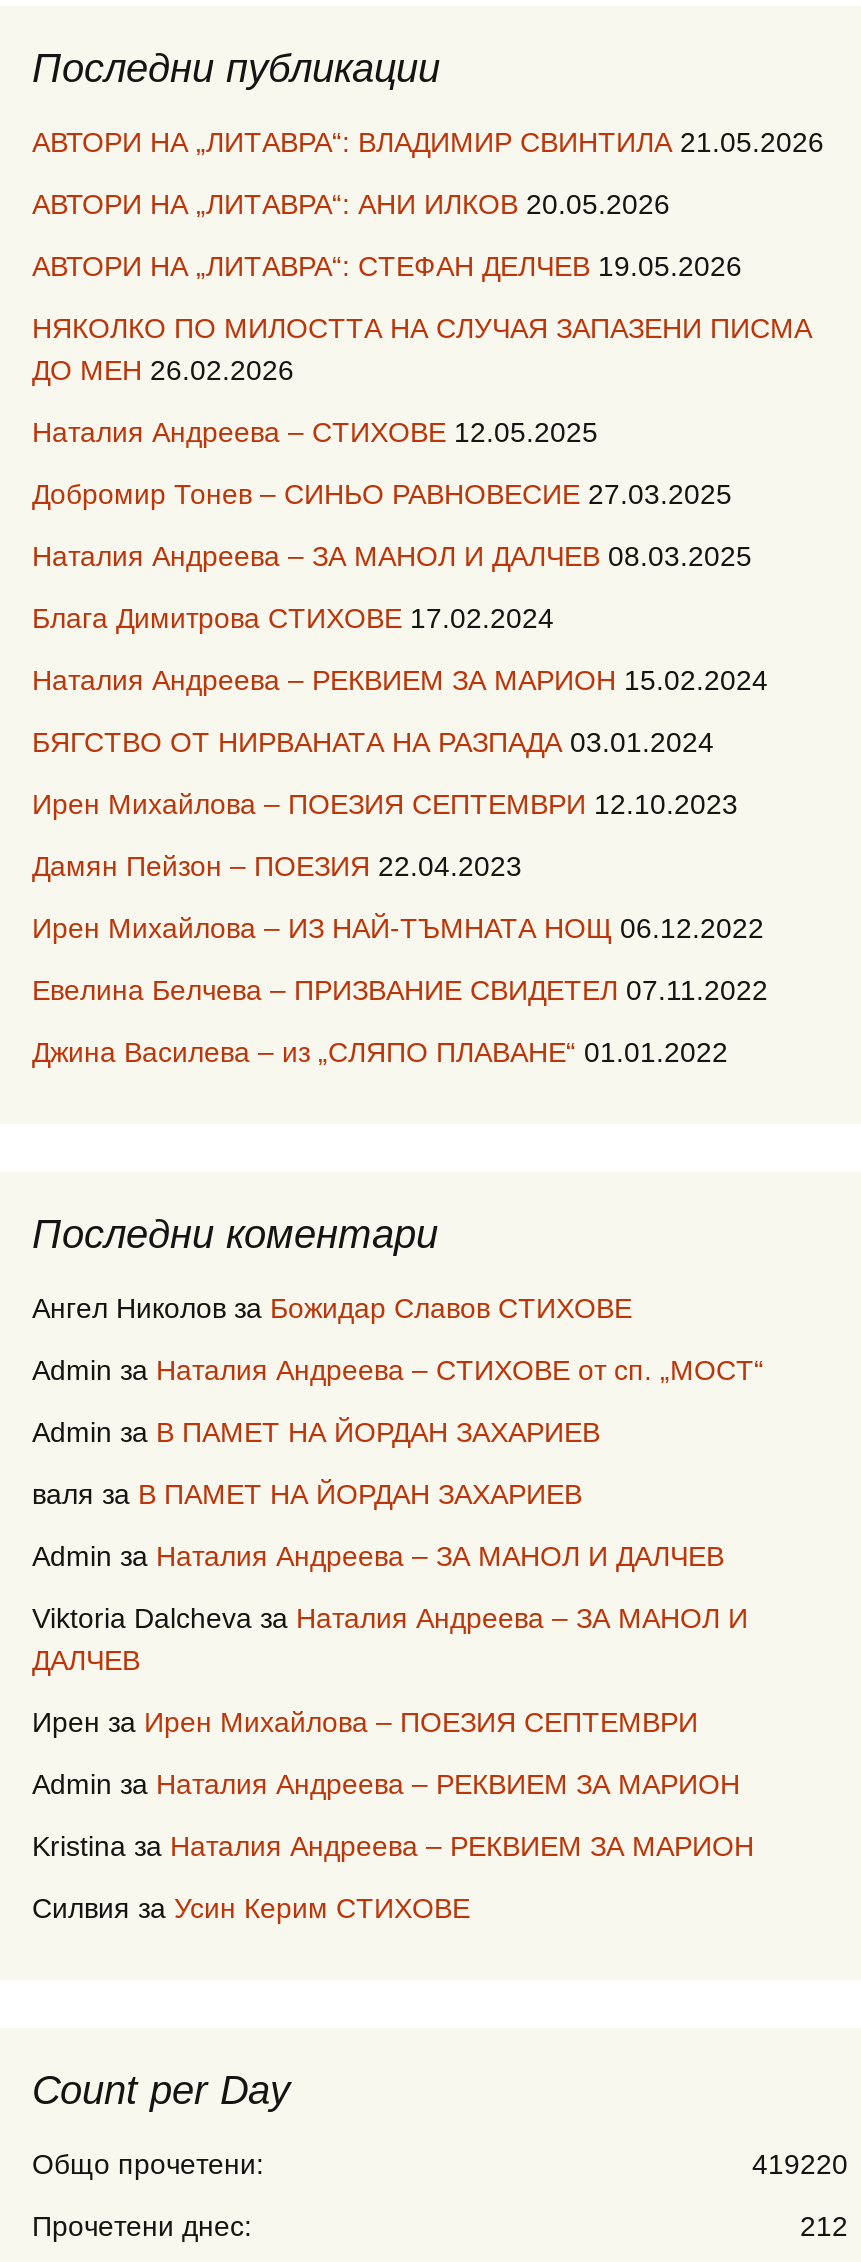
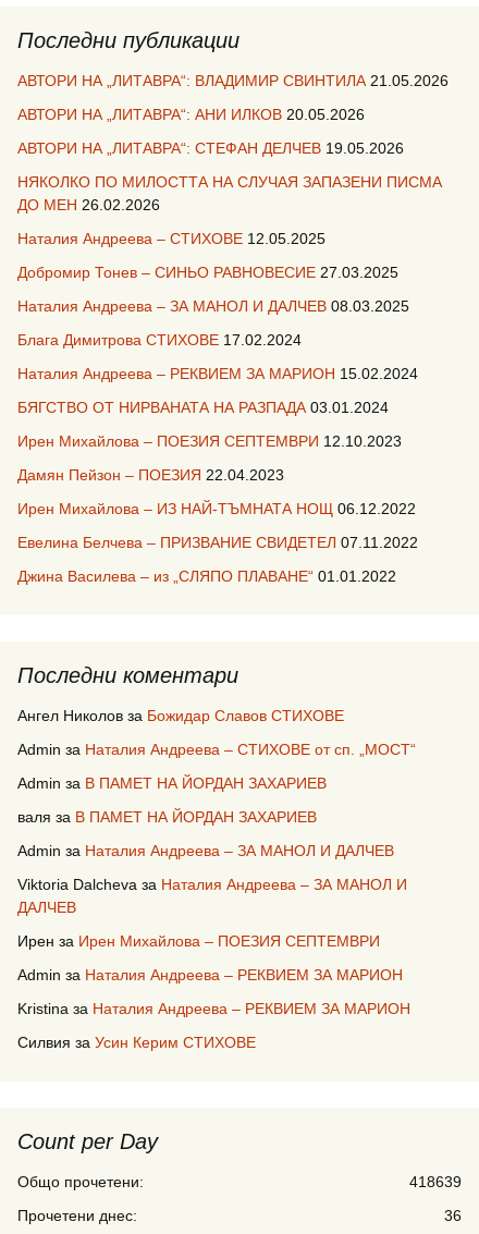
[752,2149,848,2181] 419220 -> [409,1173,462,1190] 418639
[800,2211,848,2243] 212 -> [444,1206,462,1224] 36

